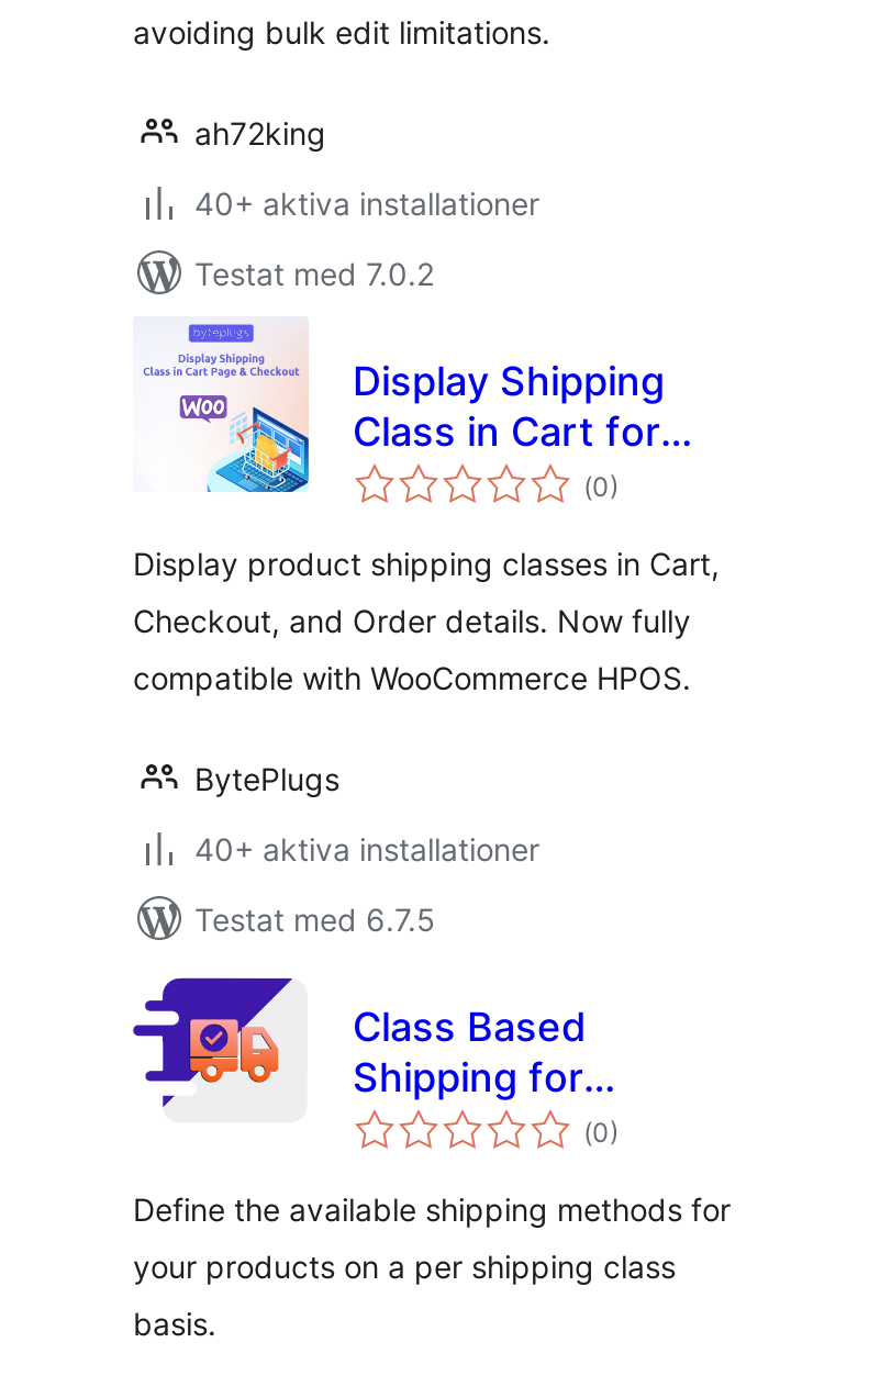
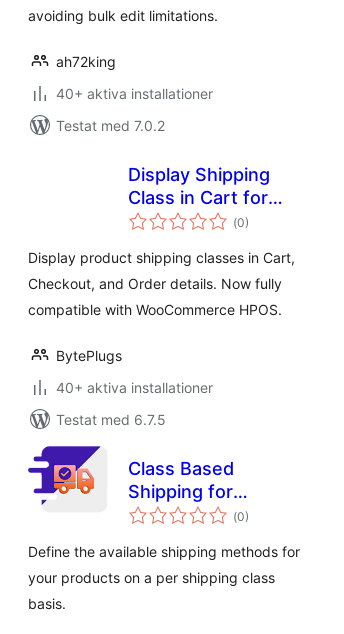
[142,318,311,494] [image] -> none

